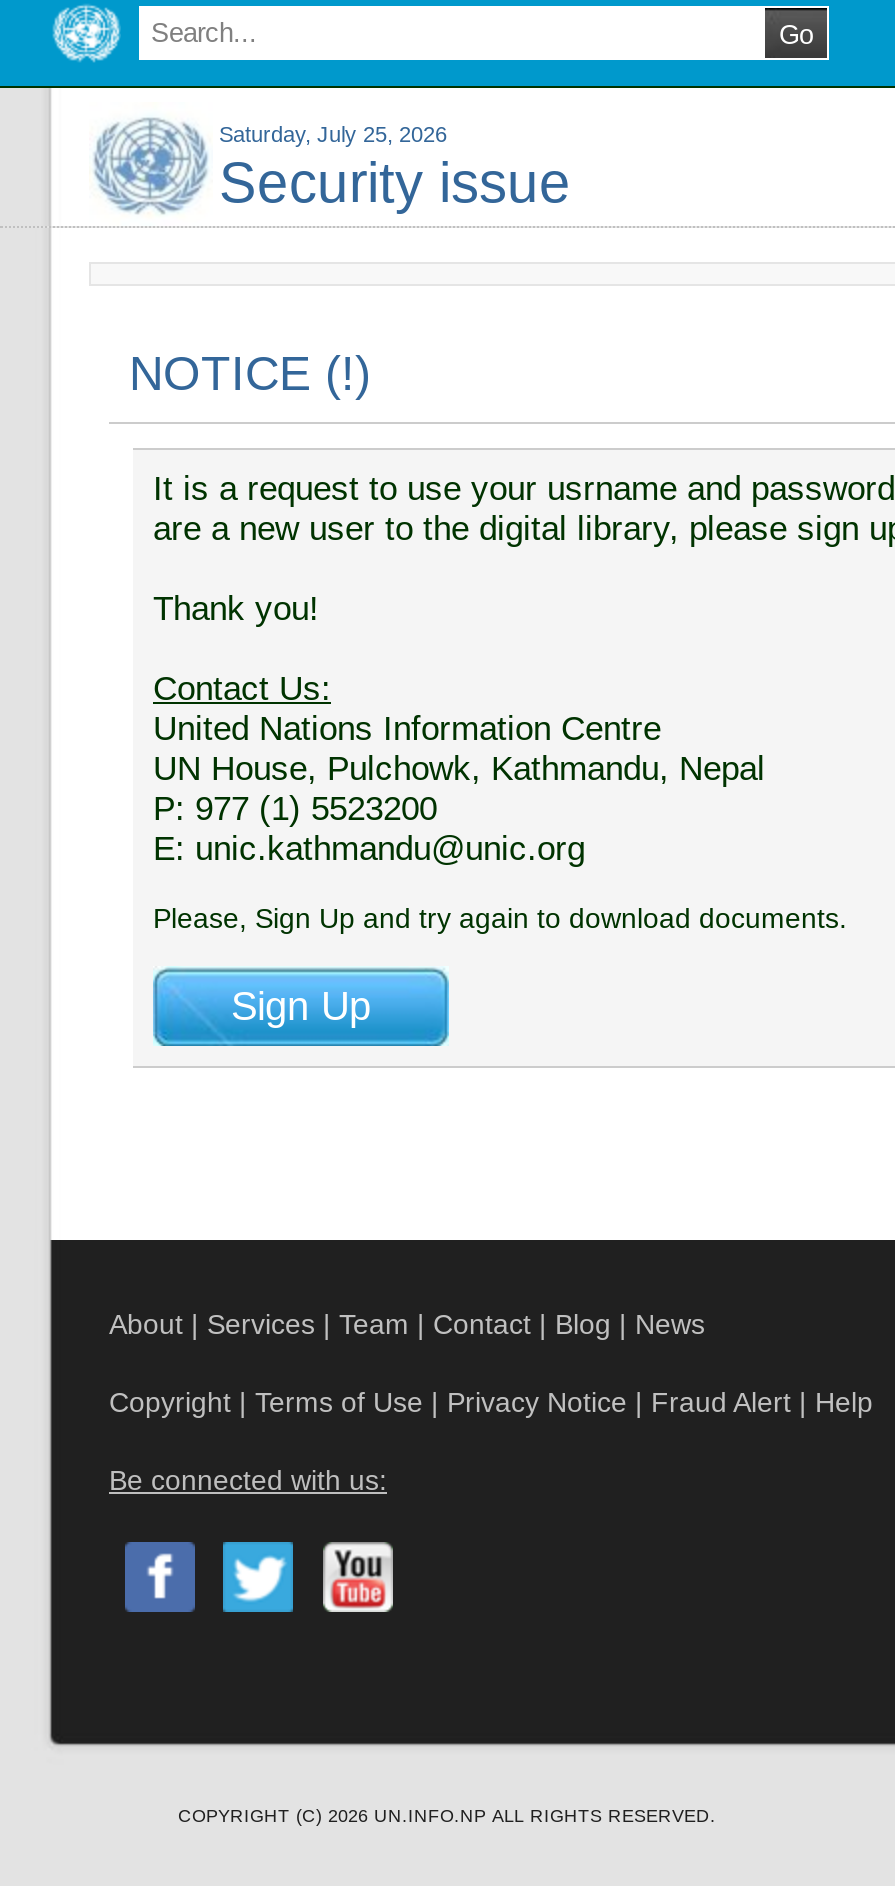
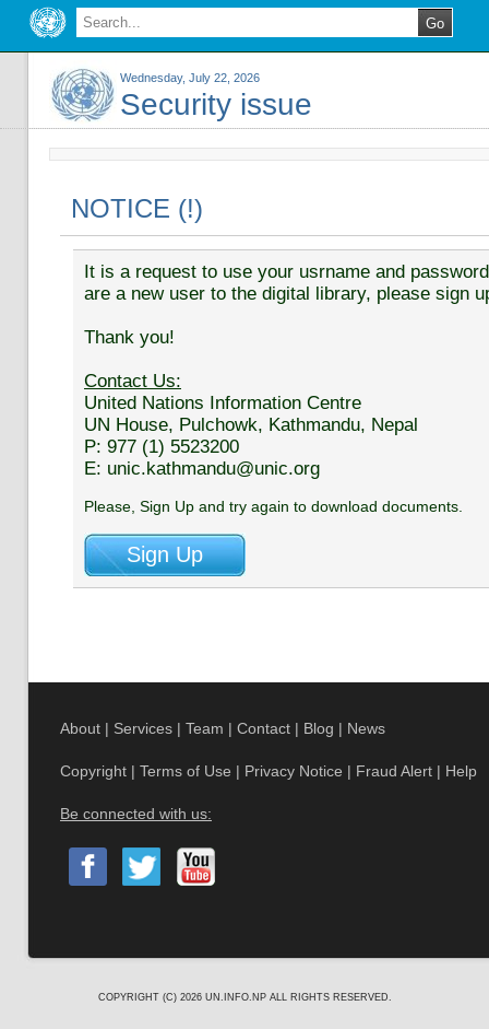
[219,122,447,146] Saturday, July 25, 2026 -> [120,71,260,84] Wednesday, July 22, 2026

